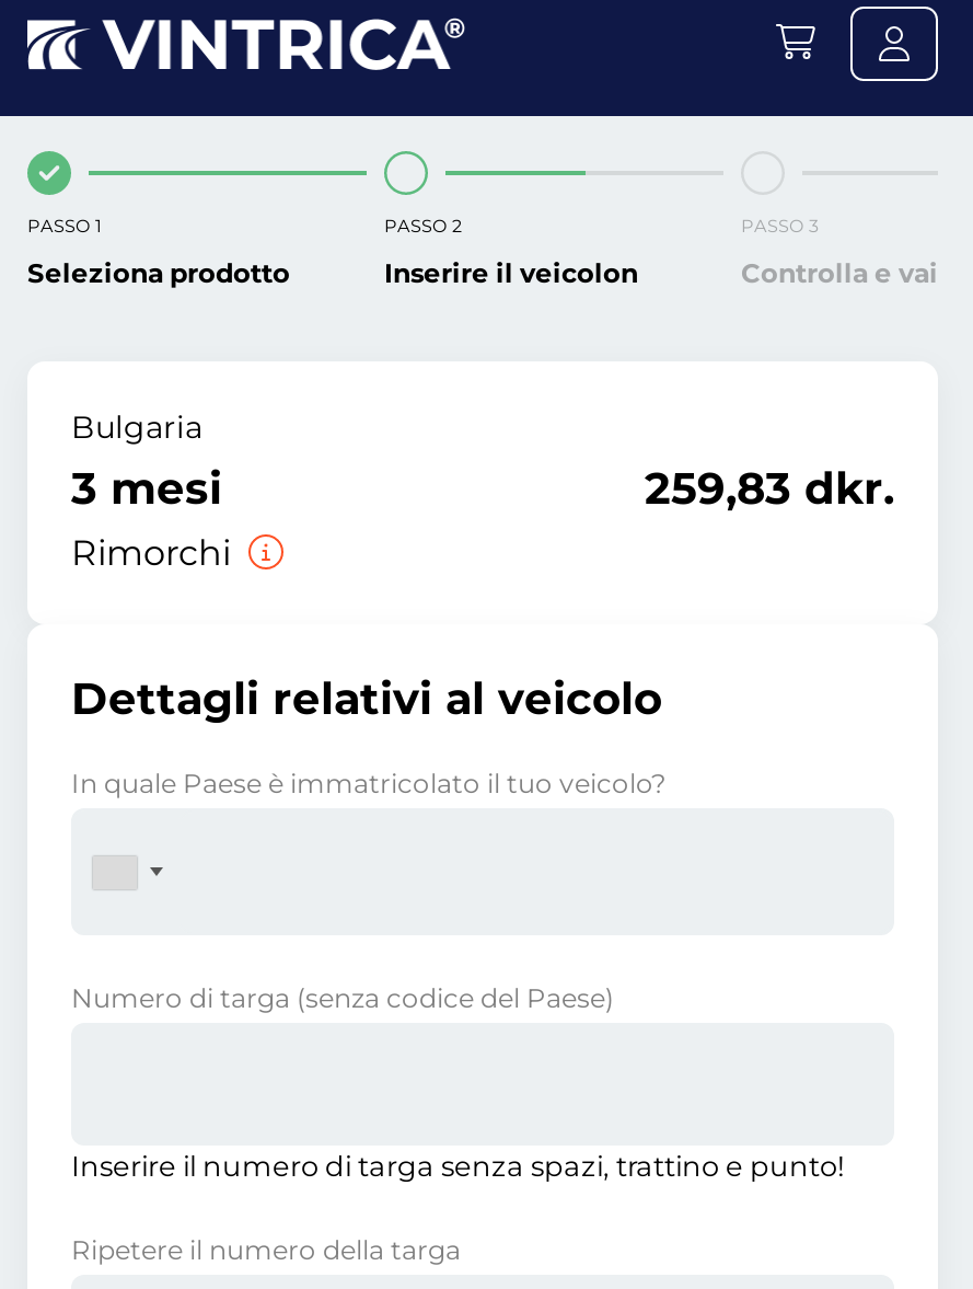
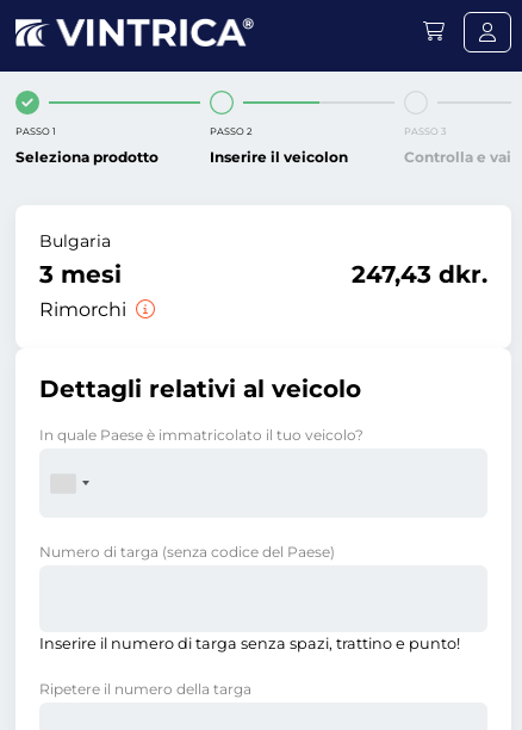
[645,462,894,515] 259,83 dkr. -> [352,260,487,289] 247,43 dkr.

